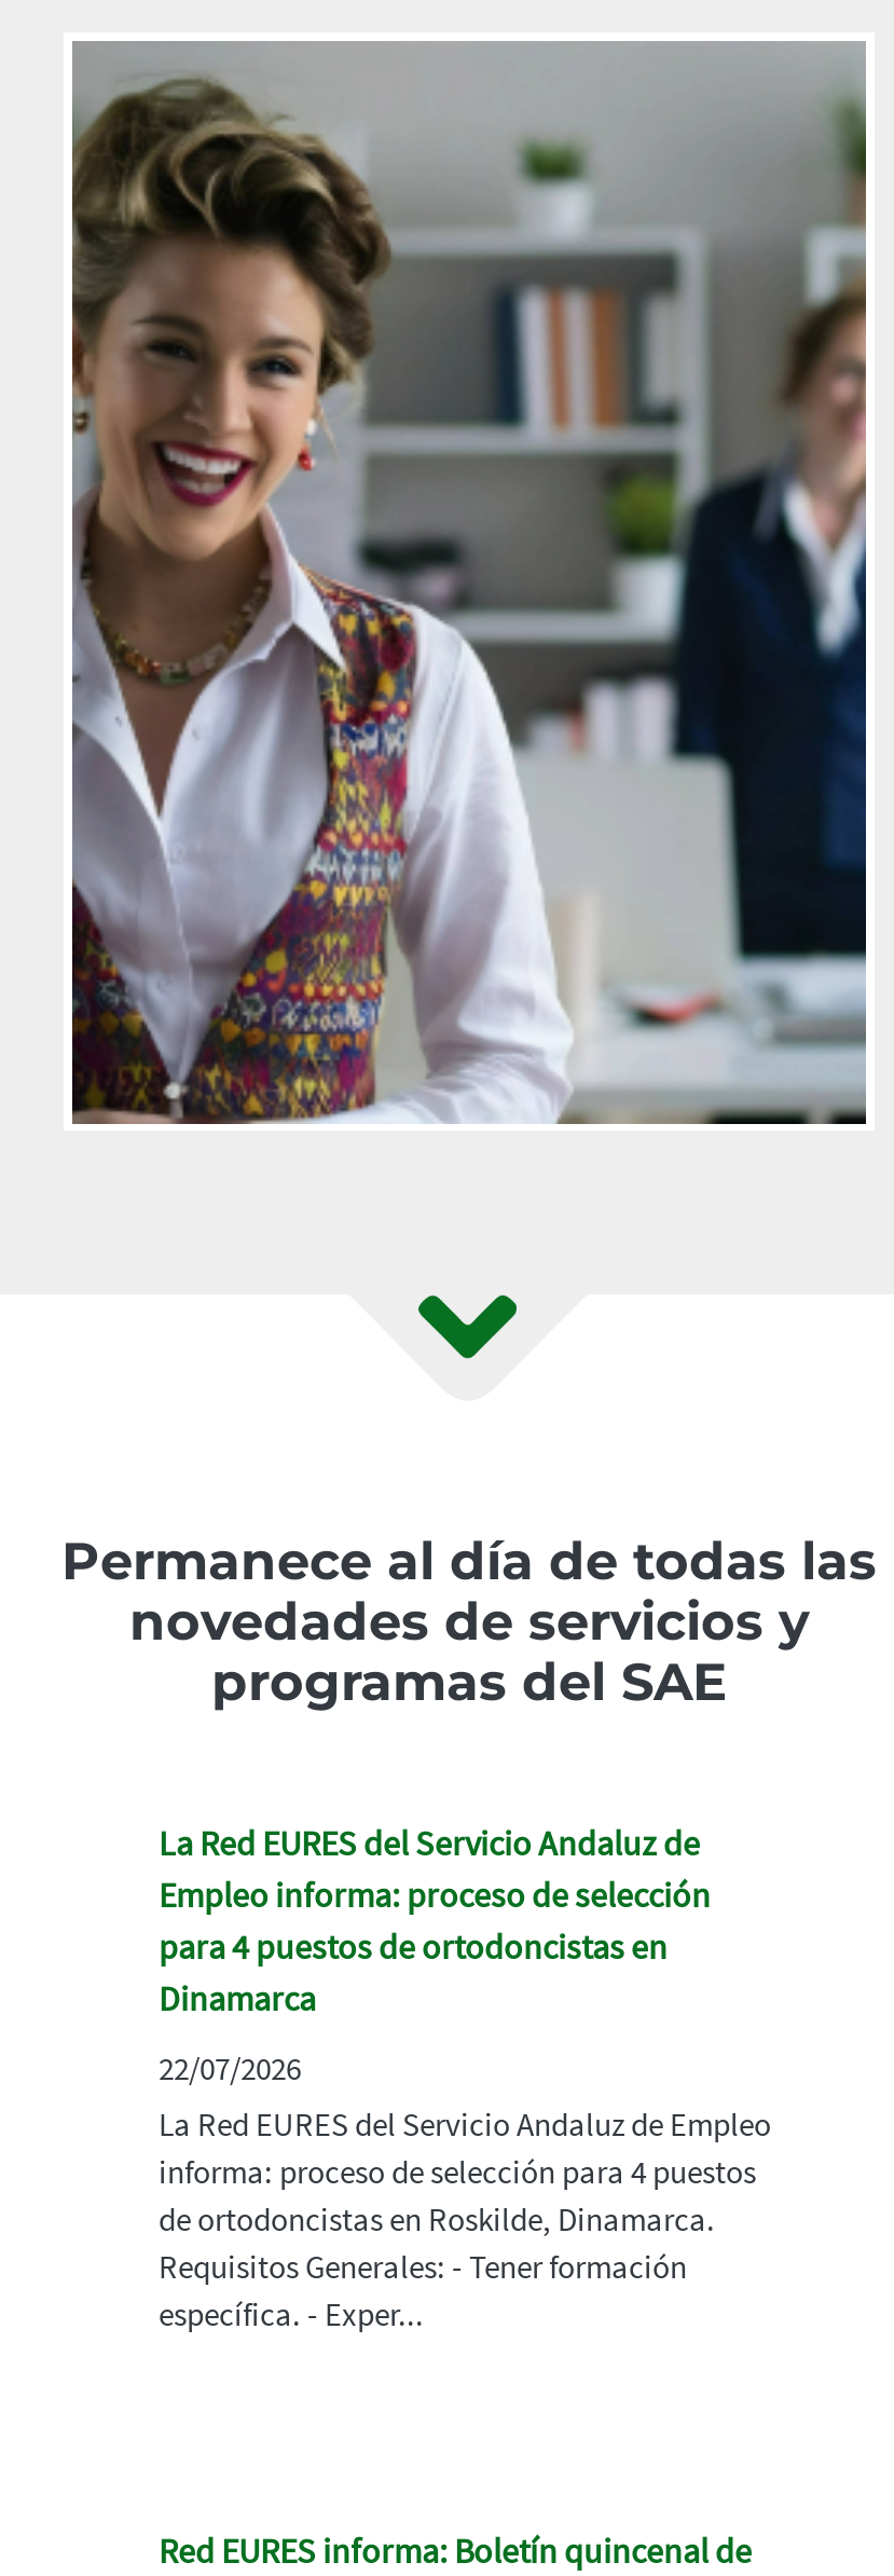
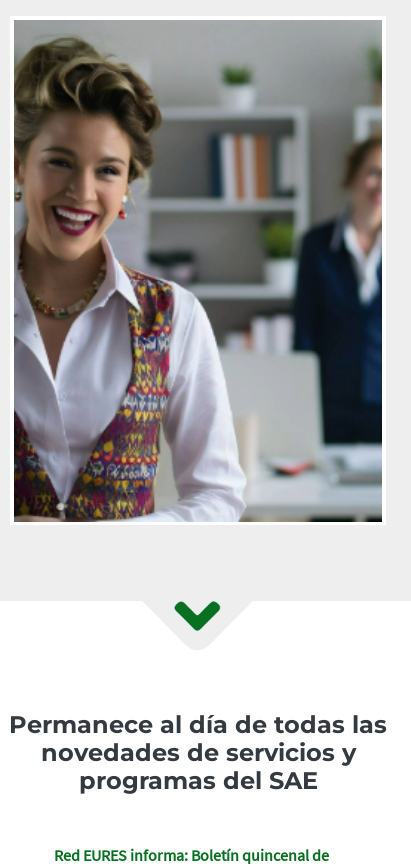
[159,1821,771,2334] La Red EURES del Servicio Andaluz de | Empleo informa: proceso de selección | para 4 puestos de ortodoncistas en | Dinamarca | 22/07/2026 | La Red EURES del Servicio Andaluz de Empleo | informa: proceso de selección para 4 puestos | de ortodoncistas en Roskilde, Dinamarca. | Requisitos Generales: - Tener formación | específica. - Exper... -> none

